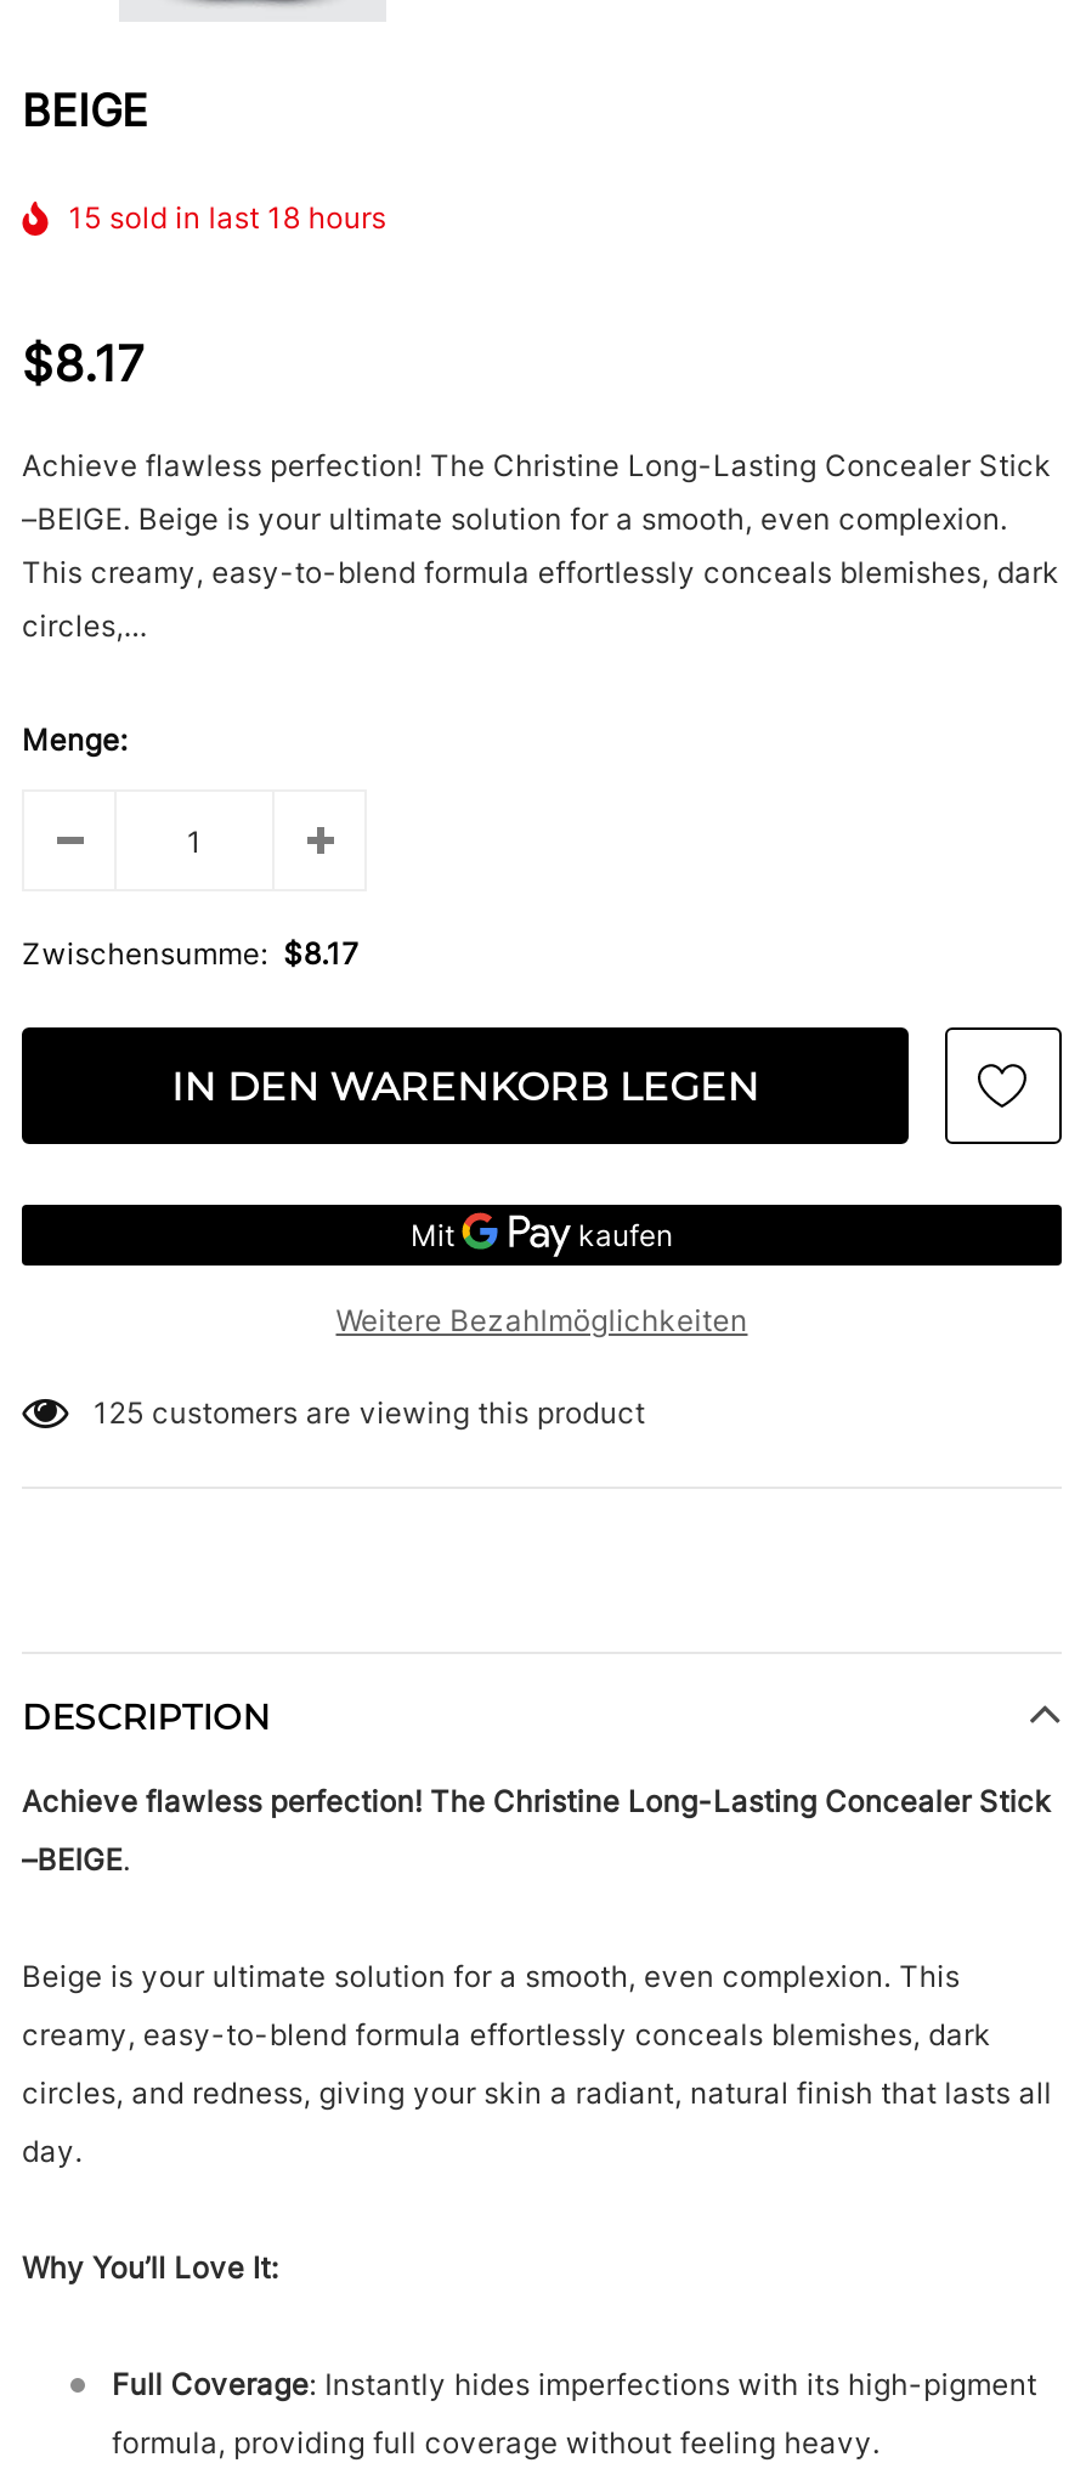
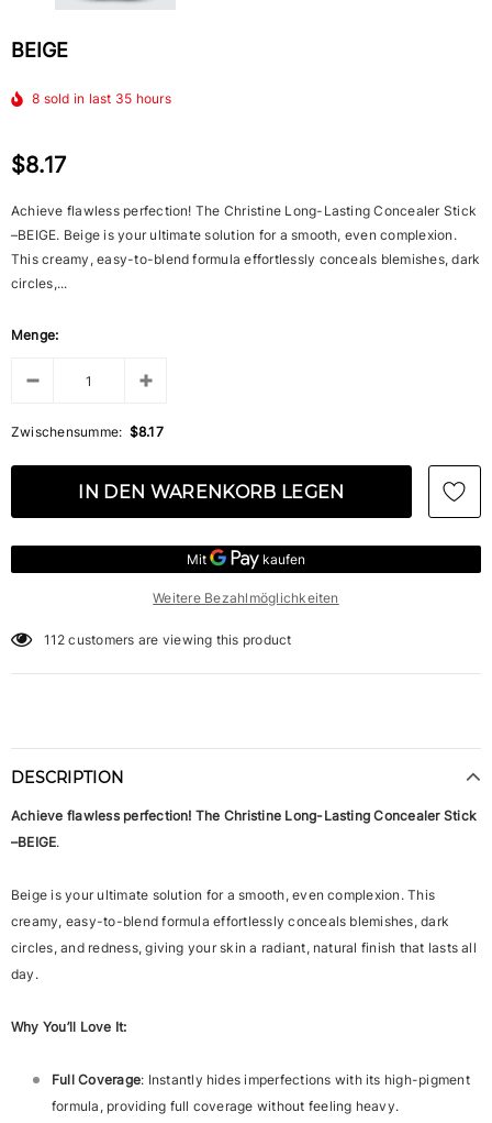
[69,199,386,236] 15 sold in last 18 hours -> [32,90,171,107] 8 sold in last 35 hours
[94,1394,646,1431] 125 customers are viewing this product -> [43,631,292,648] 112 customers are viewing this product

